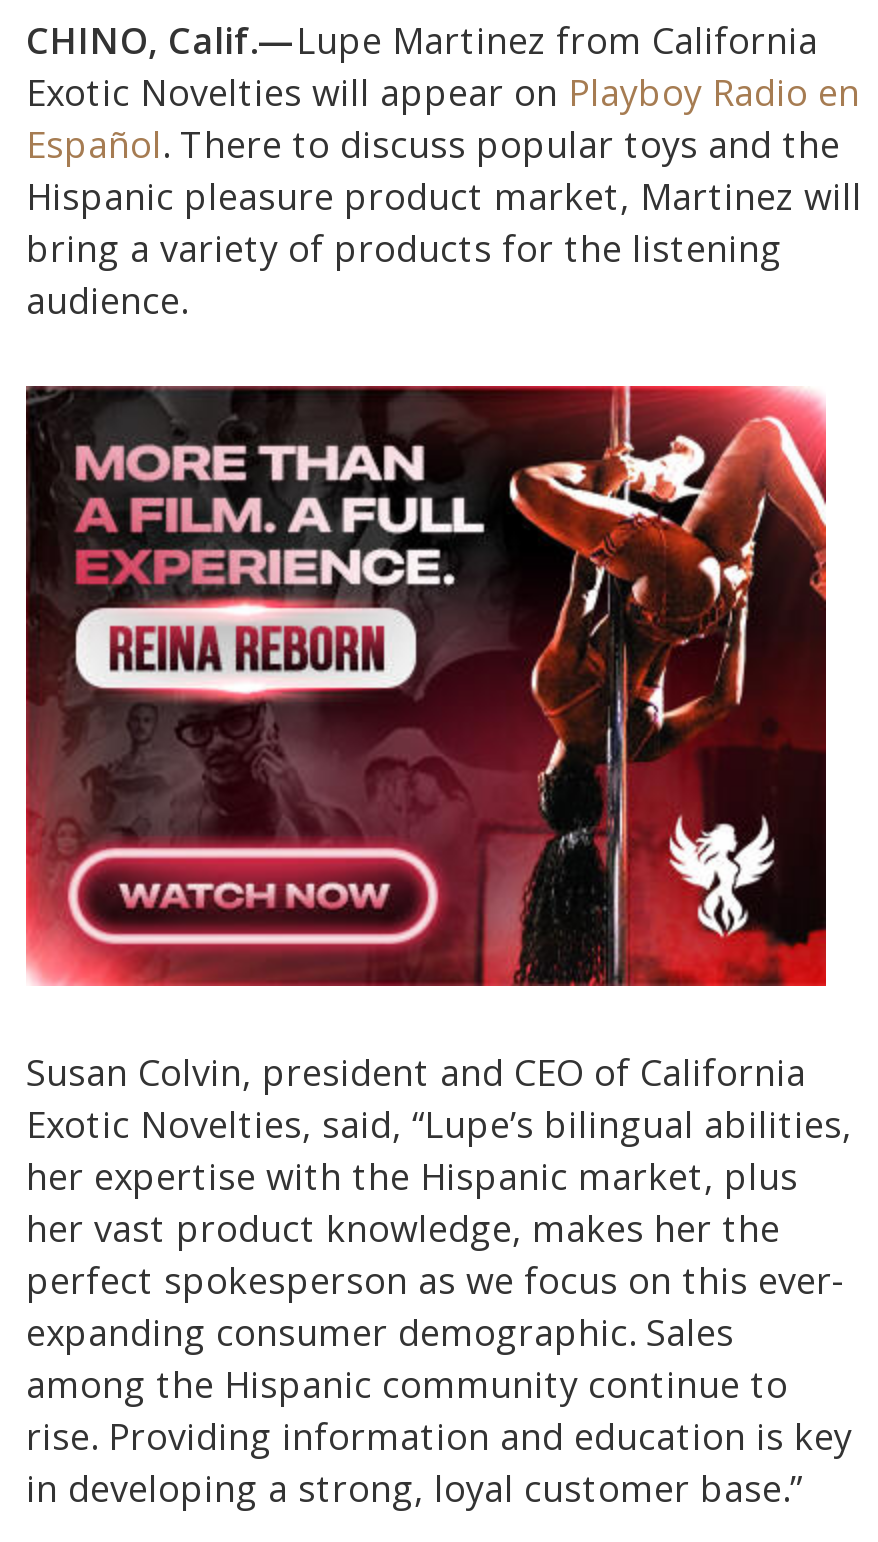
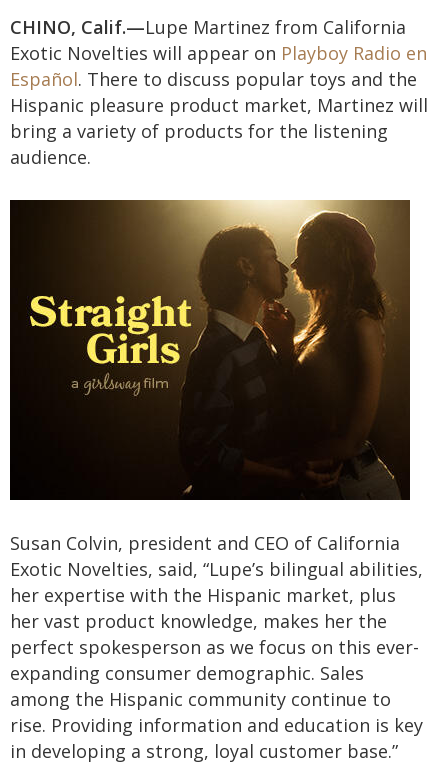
[24,384,828,988] [image] -> [9,199,411,501] [image]

